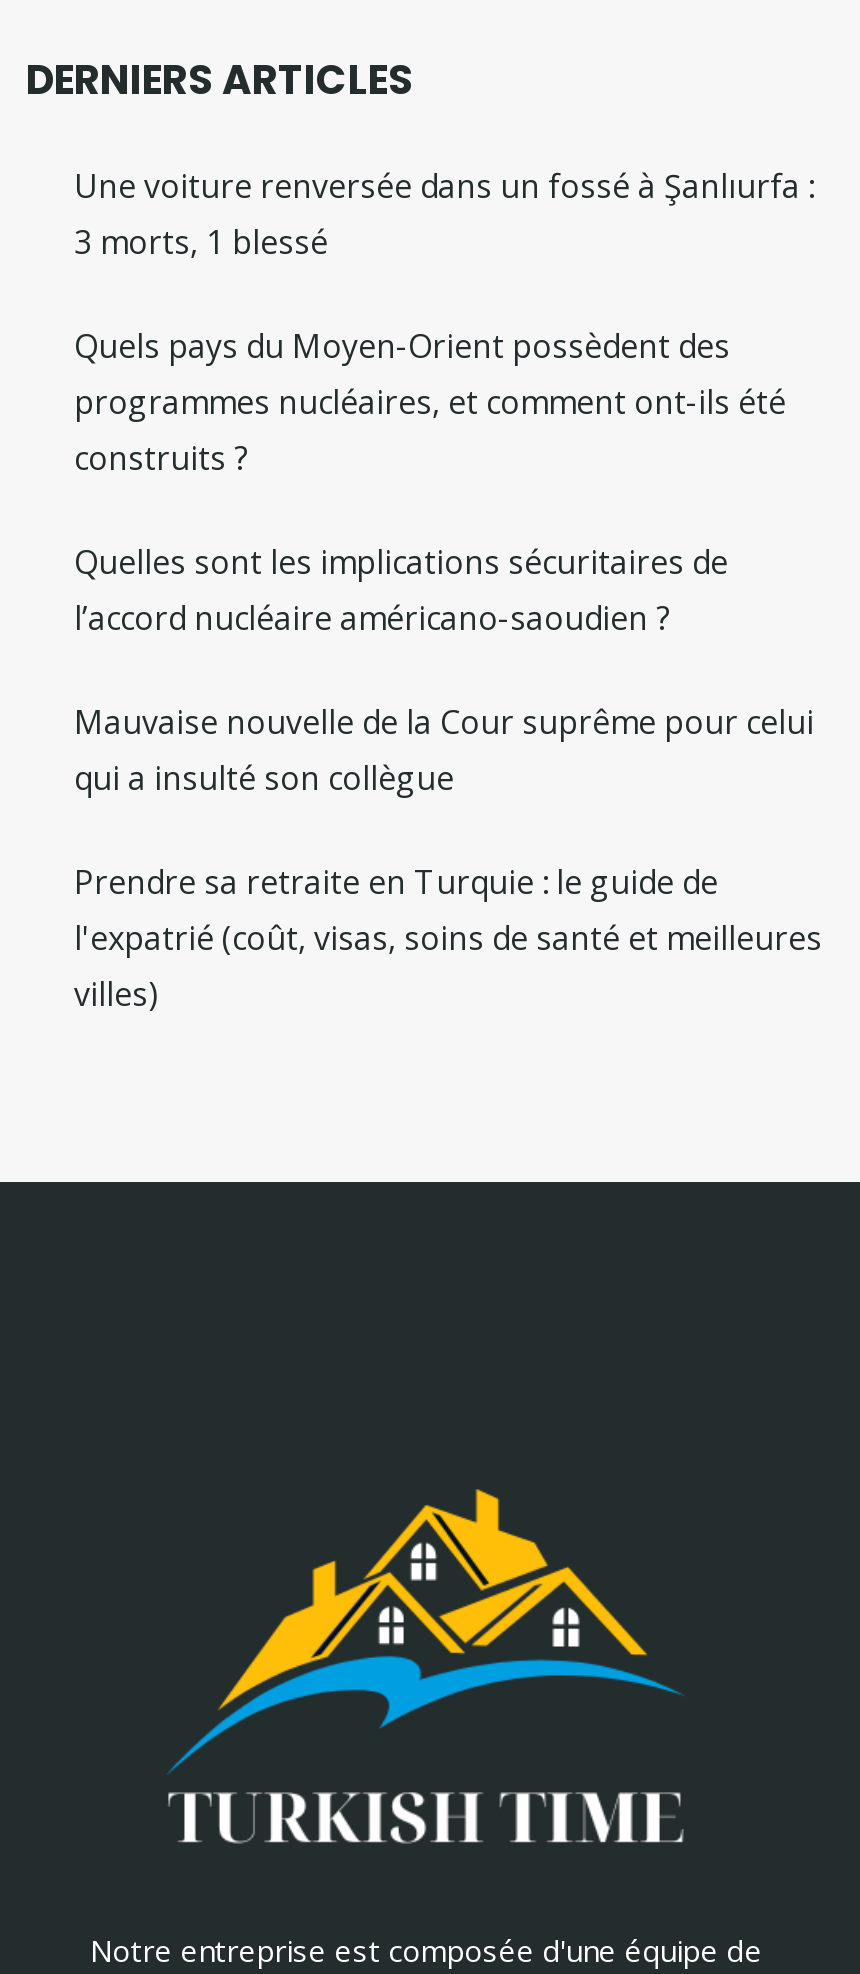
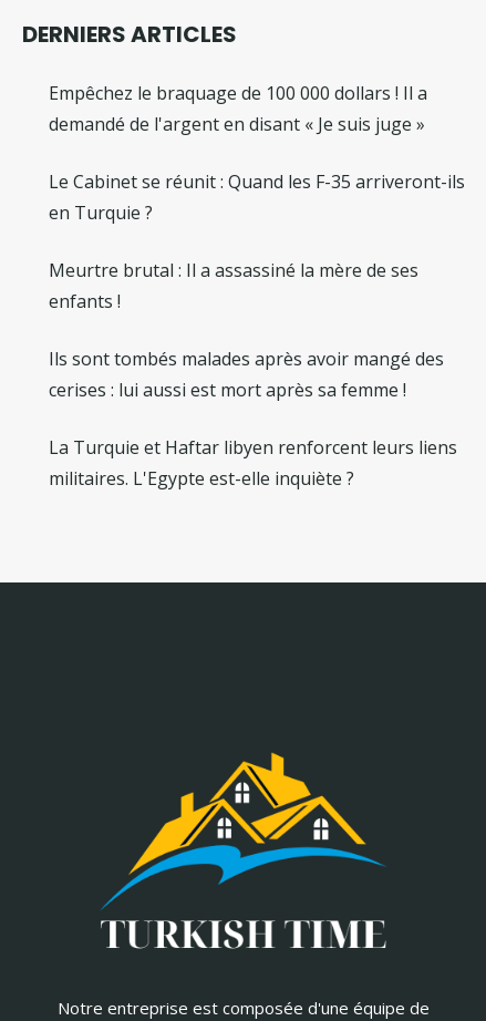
[74,164,814,264] Une voiture renversée dans un fossé à Şanlıurfa : | 3 morts, 1 blessé -> [49,81,427,136] Empêchez le braquage de 100 000 dollars ! Il a | demandé de l'argent en disant « Je suis juge »
[74,324,786,480] Quels pays du Moyen-Orient possèdent des | programmes nucléaires, et comment ont-ils été | construits ? -> [49,170,465,225] Le Cabinet se réunit : Quand les F-35 arriveront-ils | en Turquie ?
[74,540,728,640] Quelles sont les implications sécuritaires de | l’accord nucléaire américano-saoudien ? -> [49,258,418,314] Meurtre brutal : Il a assassiné la mère de ses | enfants !
[74,700,814,800] Mauvaise nouvelle de la Cour suprême pour celui | qui a insulté son collègue -> [49,347,444,402] Ils sont tombés malades après avoir mangé des | cerises : lui aussi est mort après sa femme !
[74,860,822,1016] Prendre sa retraite en Turquie : le guide de | l'expatrié (coût, visas, soins de santé et meilleures | villes) -> [49,435,457,491] La Turquie et Haftar libyen renforcent leurs liens | militaires. L'Egypte est-elle inquiète ?

